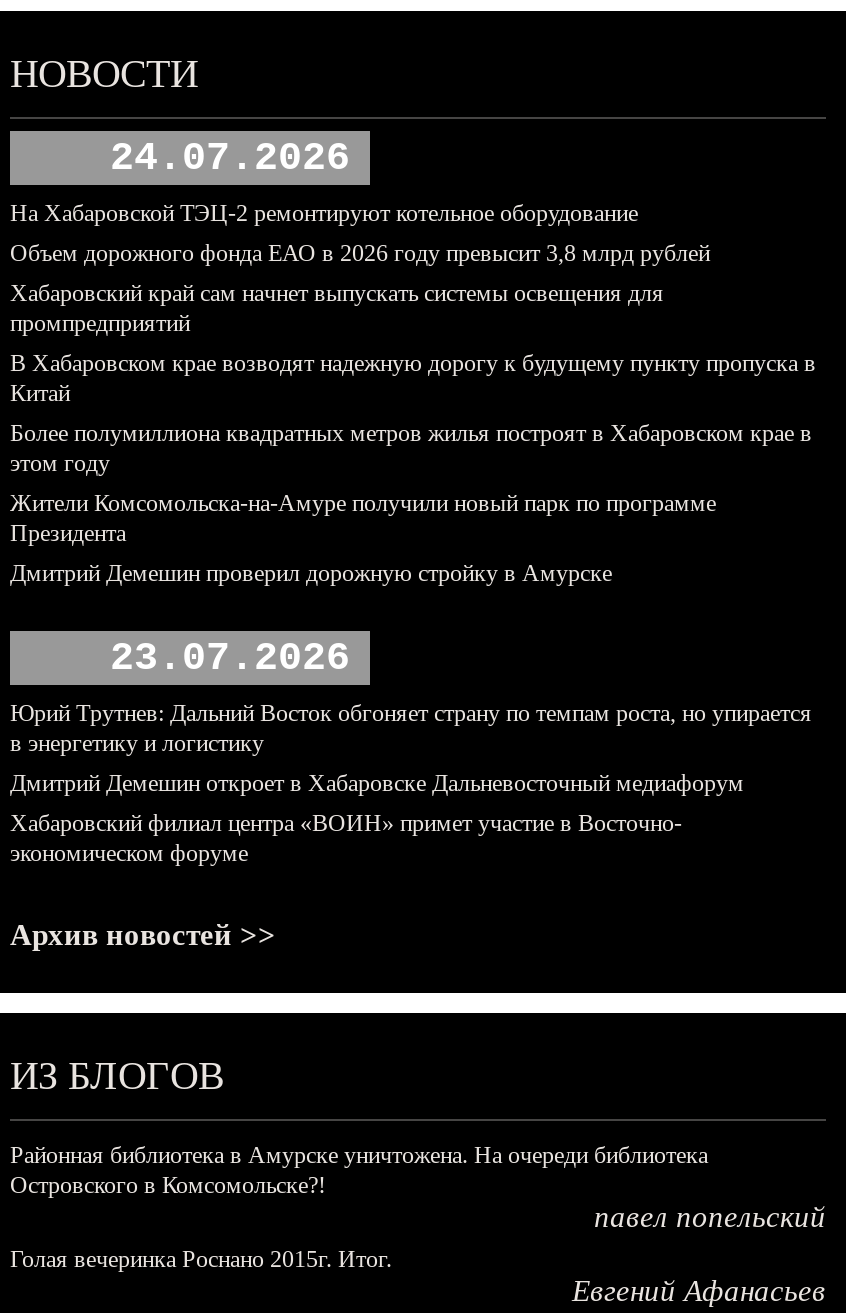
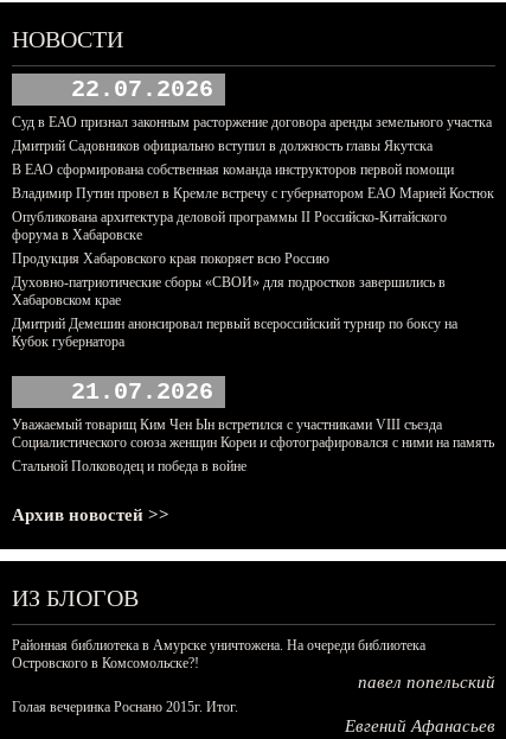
[10,135,816,587] 24.07.2026 | На Хабаровской ТЭЦ-2 ремонтируют котельное оборудование | Объем дорожного фонда ЕАО в 2026 году превысит 3,8 млрд рублей | Хабаровский край сам начнет выпускать системы освещения для | промпредприятий | В Хабаровском крае возводят надежную дорогу к будущему пункту пропуска в | Китай | Более полумиллиона квадратных метров жилья построят в Хабаровском крае в | этом году | Жители Комсомольска-на-Амуре получили новый парк по программе | Президента | Дмитрий Демешин проверил дорожную стройку в Амурске -> [12,76,494,350] 22.07.2026 | Суд в ЕАО признал законным расторжение договора аренды земельного участка | Дмитрий Садовников официально вступил в должность главы Якутска | В ЕАО сформирована собственная команда инструкторов первой помощи | Владимир Путин провел в Кремле встречу с губернатором ЕАО Марией Костюк | Опубликована архитектура деловой программы II Российско-Китайского | форума в Хабаровске | Продукция Хабаровского края покоряет всю Россию | Духовно-патриотические сборы «СВОИ» для подростков завершились в | Хабаровском крае | Дмитрий Демешин анонсировал первый всероссийский турнир по боксу на | Кубок губернатора
[10,635,812,867] 23.07.2026 | Юрий Трутнев: Дальний Восток обгоняет страну по темпам роста, но упирается | в энергетику и логистику | Дмитрий Демешин откроет в Хабаровске Дальневосточный медиафорум | Хабаровский филиал центра «ВОИН» примет участие в Восточно- | экономическом форуме -> [12,378,494,474] 21.07.2026 | Уважаемый товарищ Ким Чен Ын встретился с участниками VIII съезда | Социалистического союза женщин Кореи и сфотографировался с ними на память | Стальной Полководец и победа в войне

